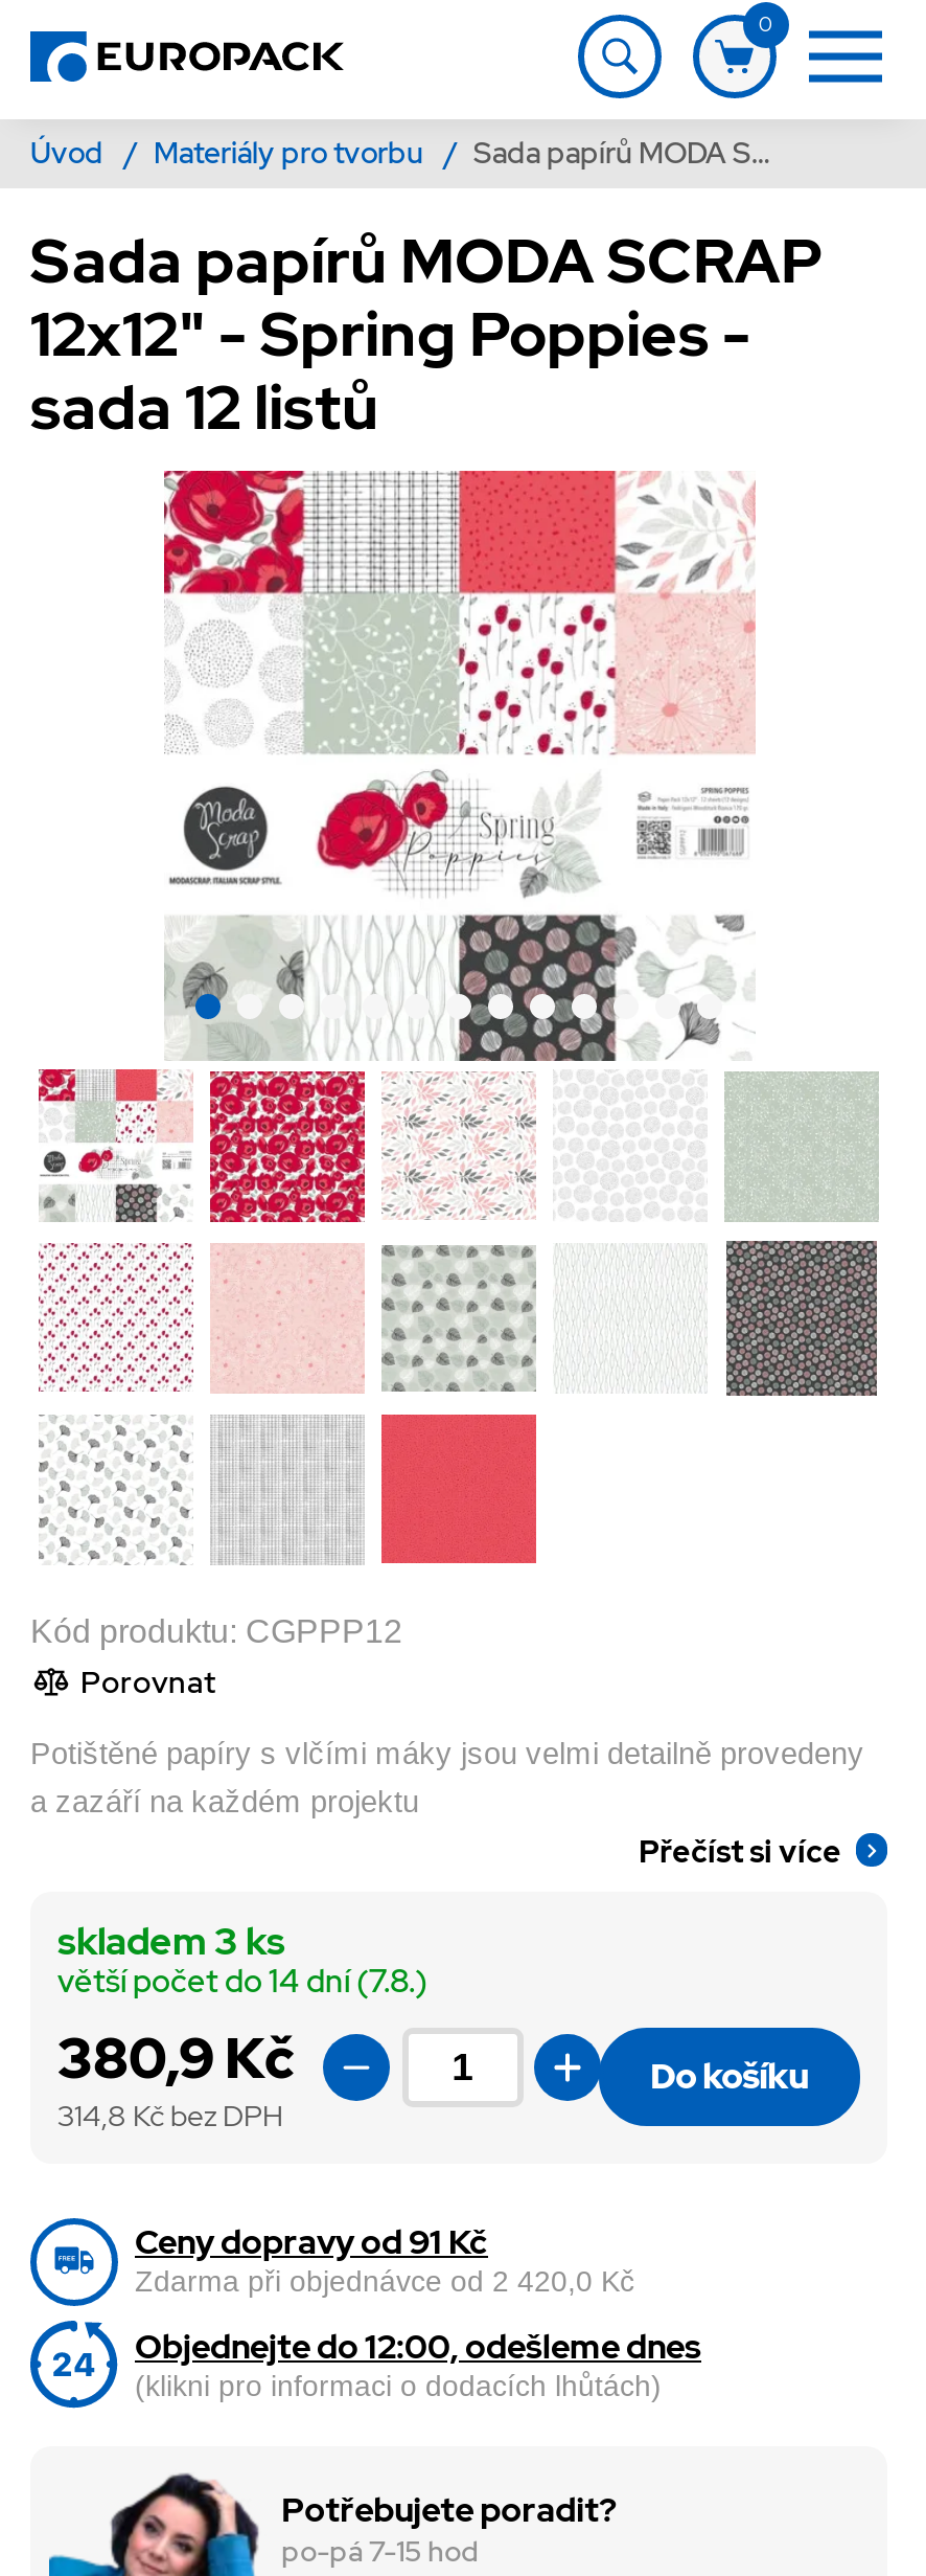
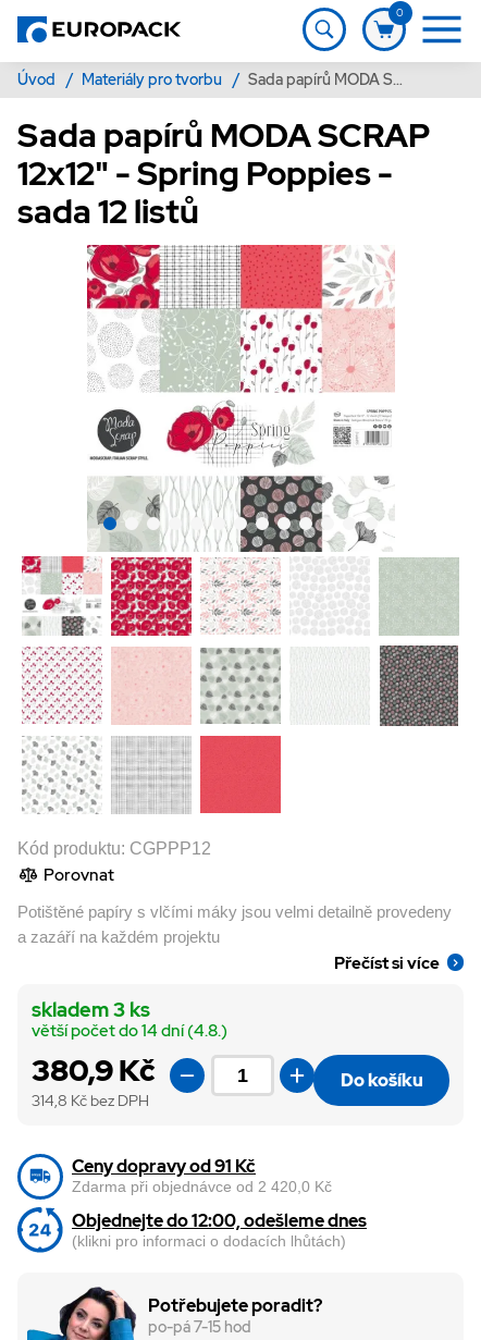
[57,1961,427,2003] větší počet do 14 dní (7.8.) -> [32,1020,227,1042] větší počet do 14 dní (4.8.)

